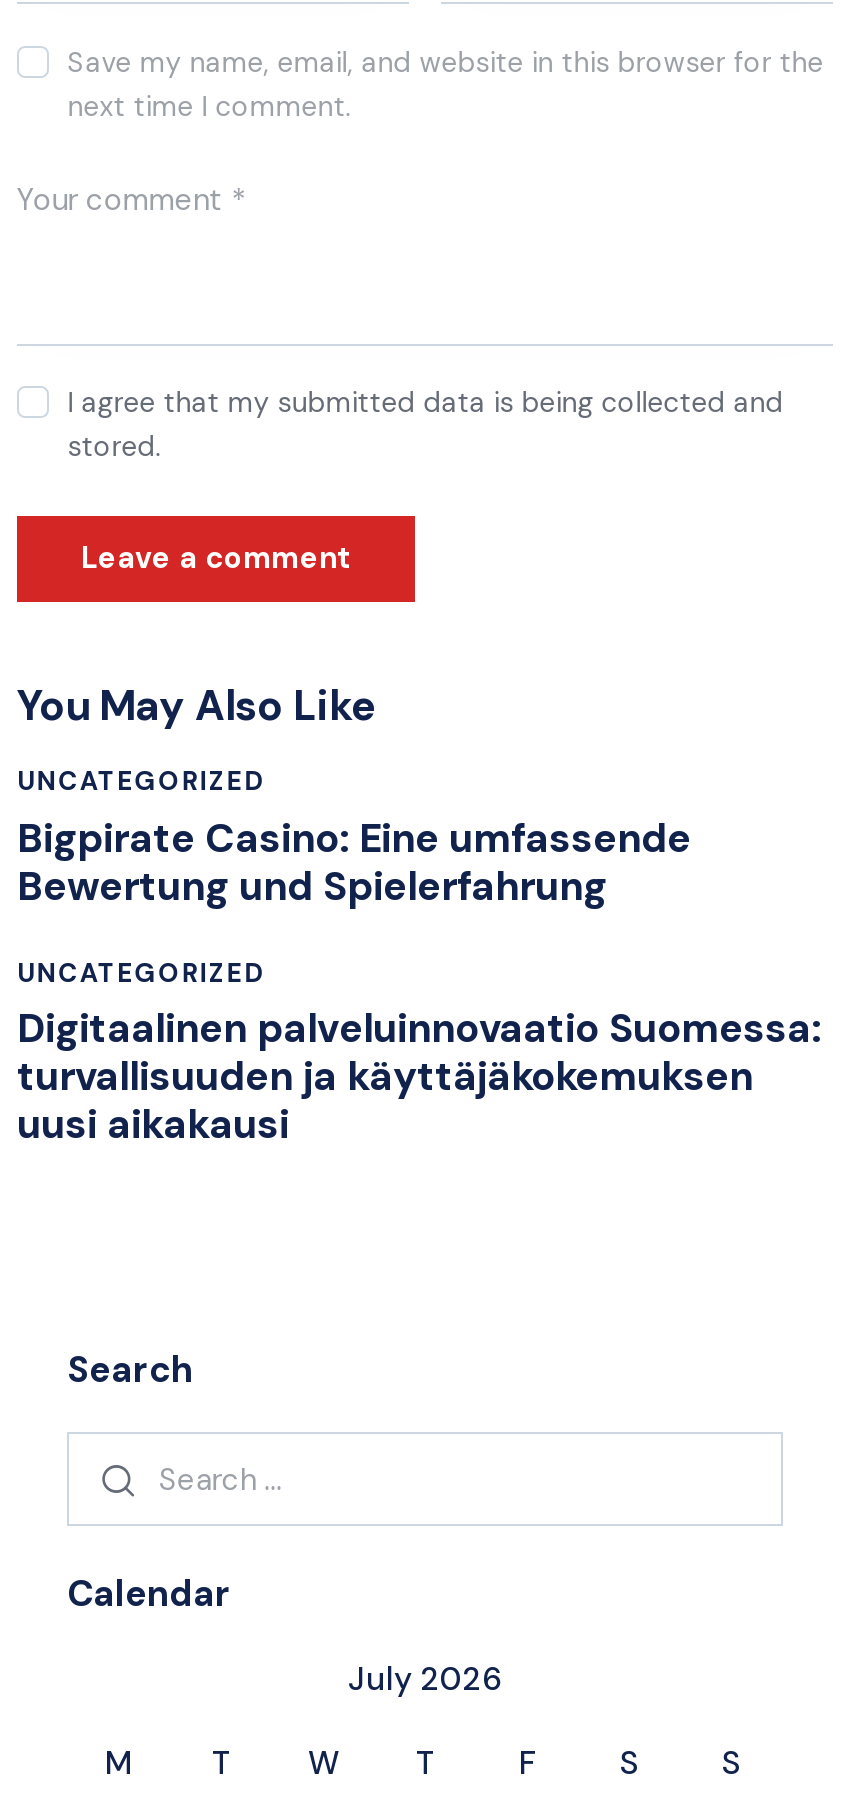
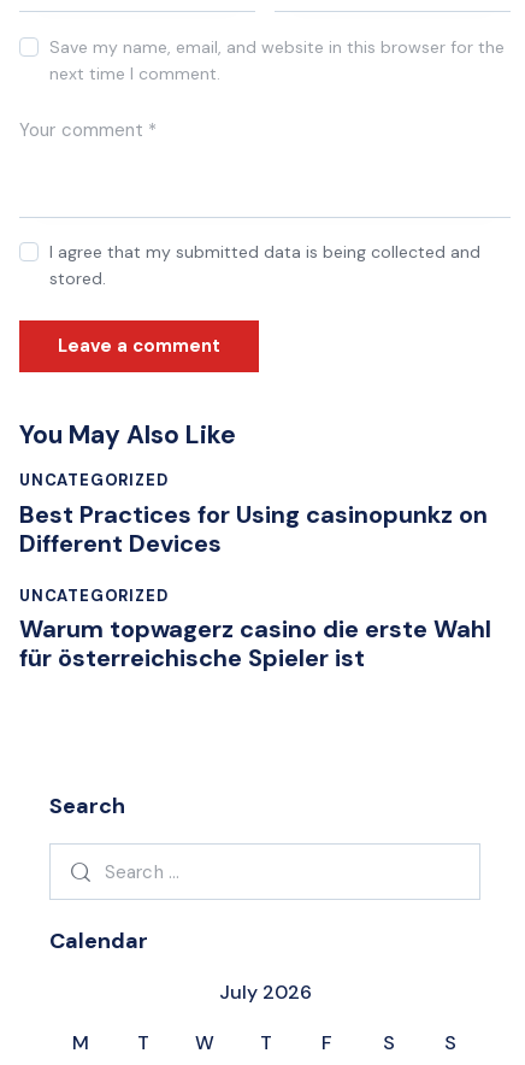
[17,811,691,911] Bigpirate Casino: Eine umfassende | Bewertung und Spielerfahrung -> [19,498,488,559] Best Practices for Using casinopunkz on | Different Devices
[17,1002,821,1150] Digitaalinen palveluinnovaatio Suomessa: | turvallisuuden ja käyttäjäkokemuksen | uusi aikakausi -> [19,613,491,674] Warum topwagerz casino die erste Wahl | für österreichische Spieler ist

